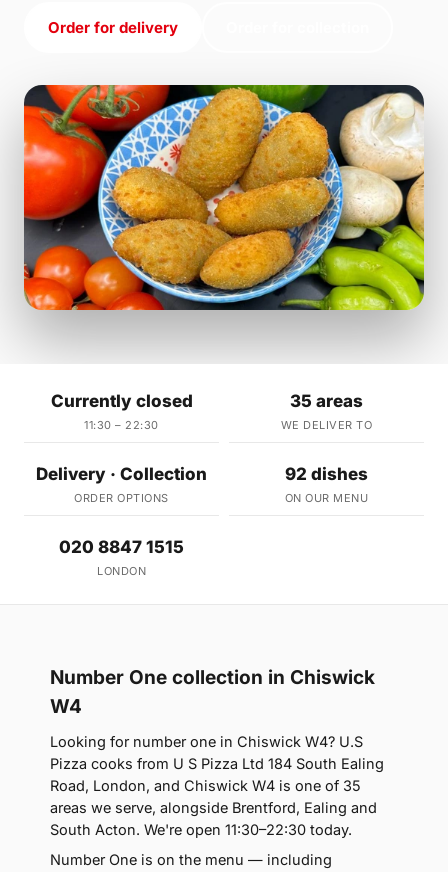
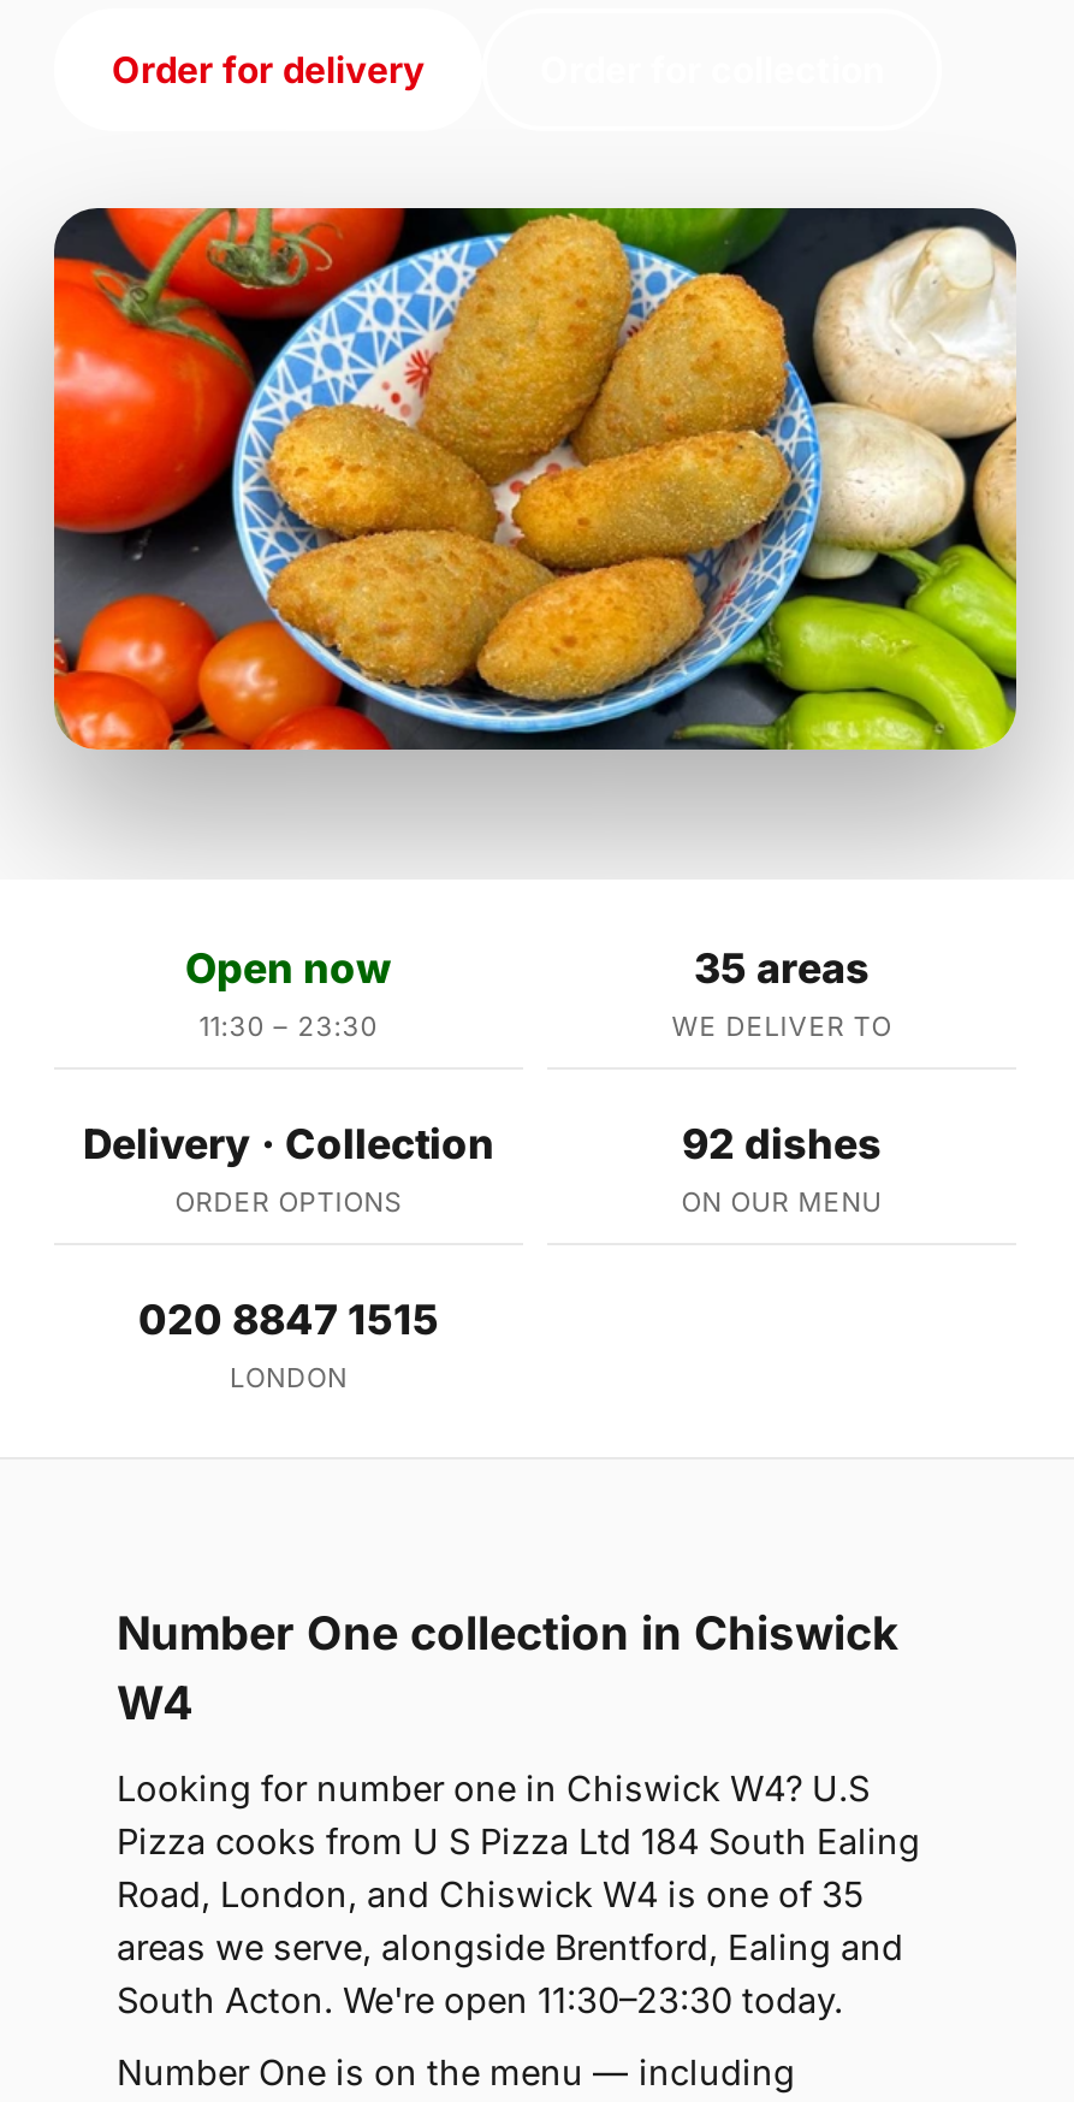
[50,391,192,432] Currently closed | 11:30 – 22:30 -> [185,946,392,1044] Open now | 11:30 – 23:30
[50,821,352,838] South Acton. We're open 11:30–22:30 today. -> [117,1980,843,2021] South Acton. We're open 11:30–23:30 today.

